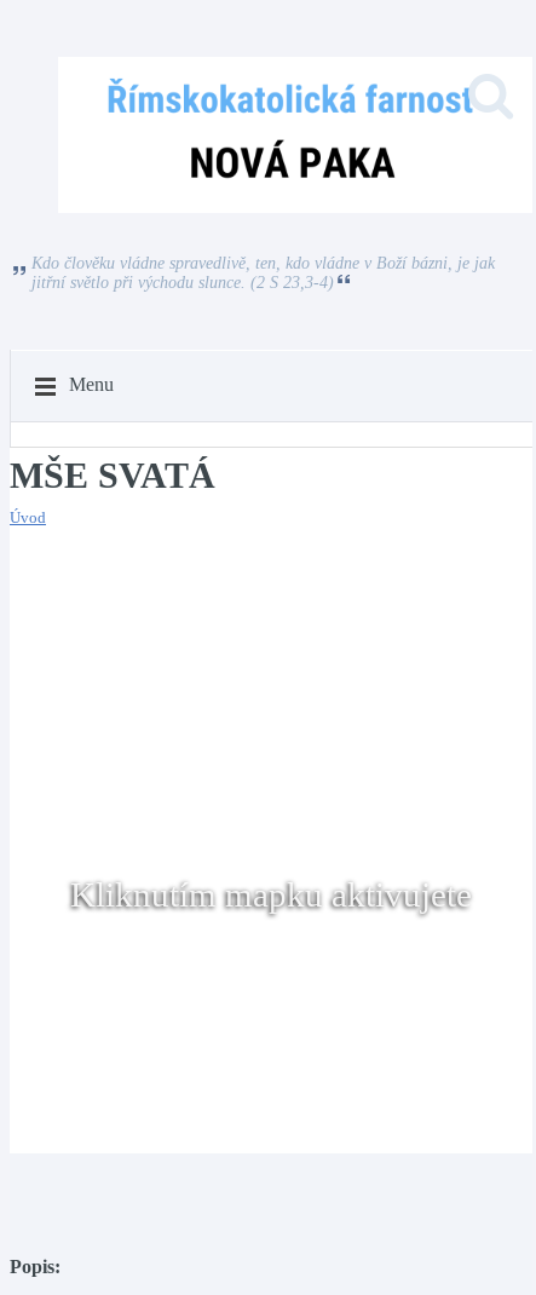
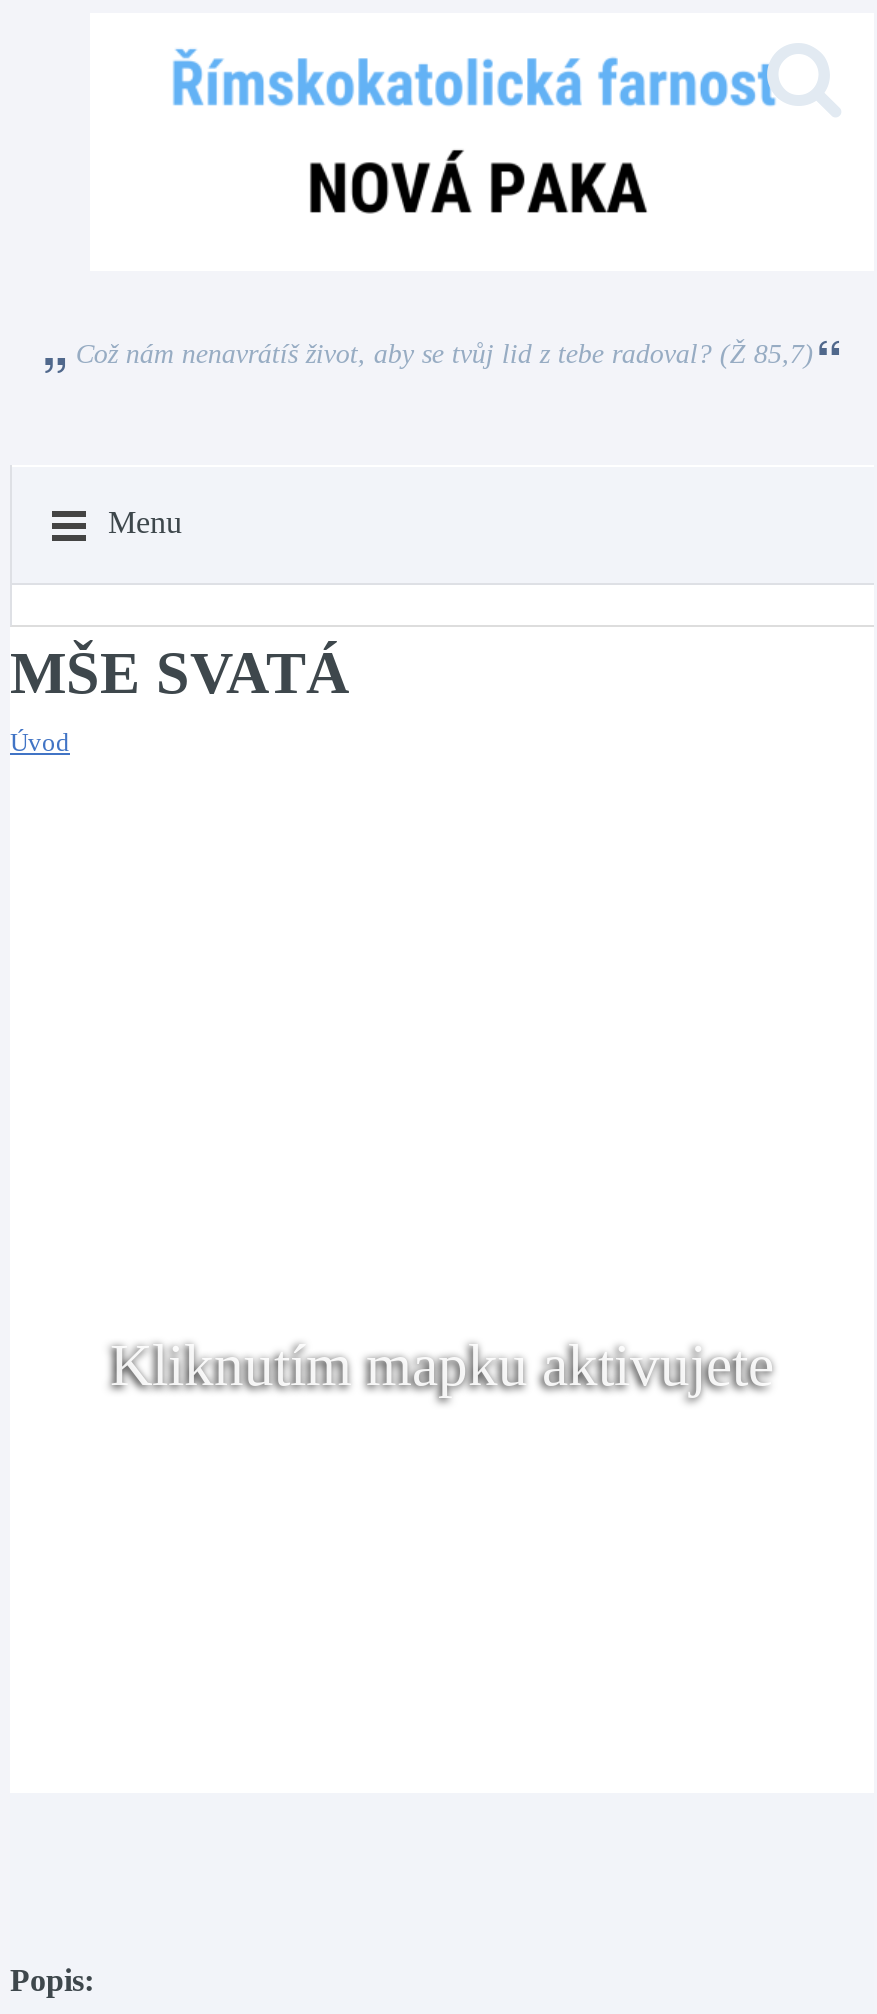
[31,254,495,292] Kdo člověku vládne spravedlivě, ten, kdo vládne v Boží bázni, je jak | jitřní světlo při východu slunce. (2 S 23,3-4) -> [76,339,814,369] Což nám nenavrátíš život, aby se tvůj lid z tebe radoval? (Ž 85,7)

